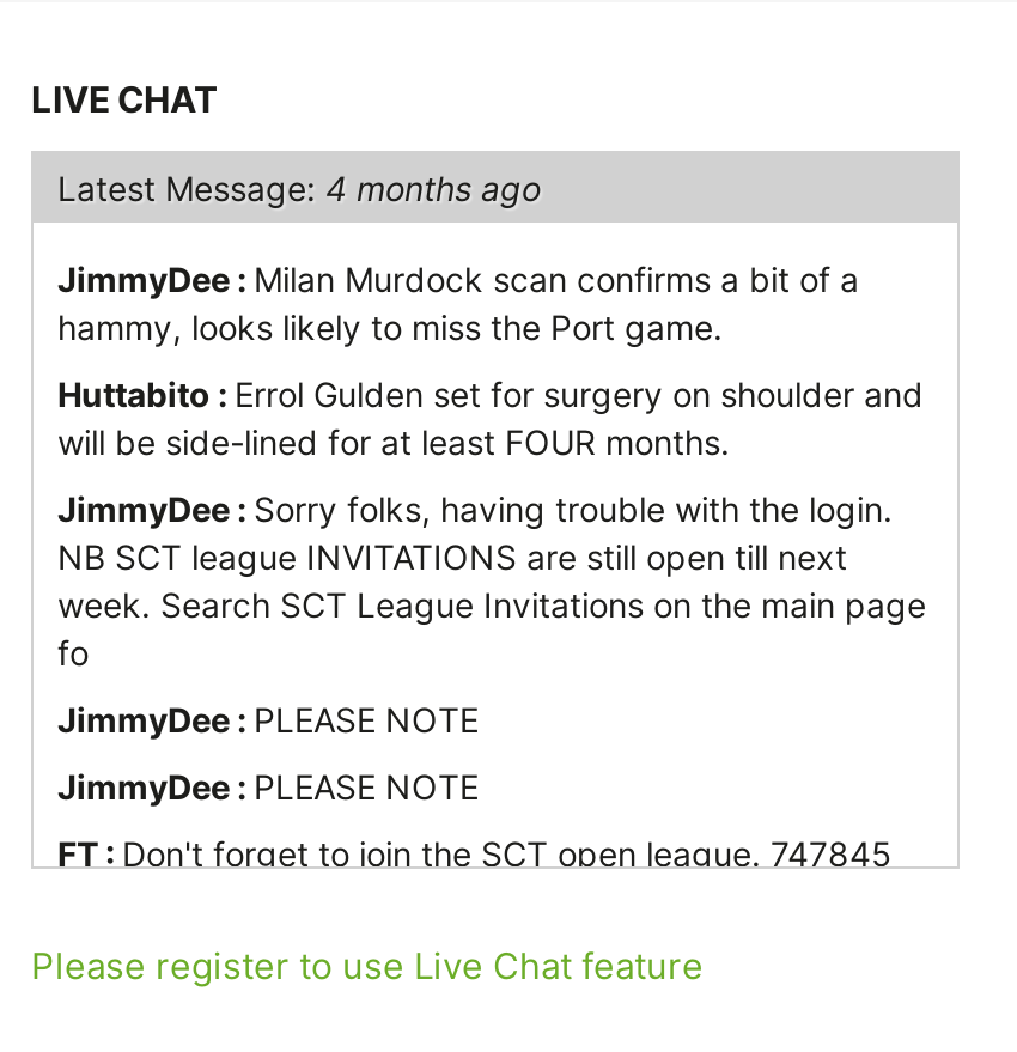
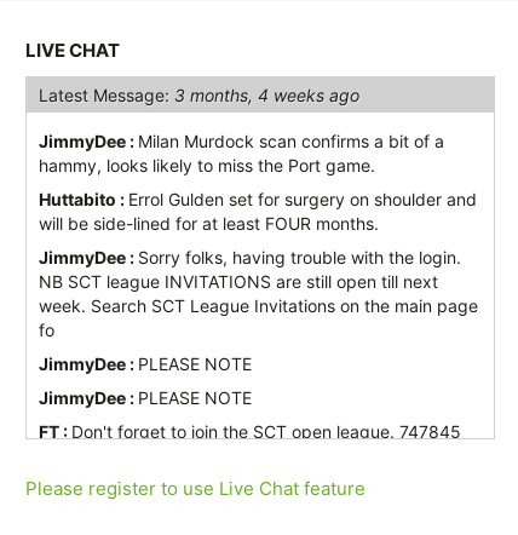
[57,169,541,209] Latest Message: 4 months ago -> [39,85,359,106] Latest Message: 3 months, 4 weeks ago

